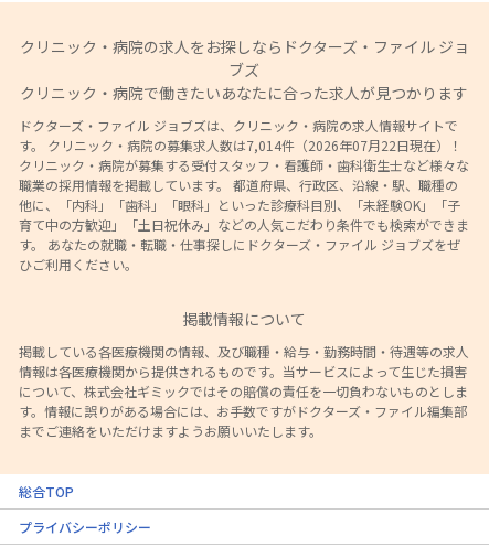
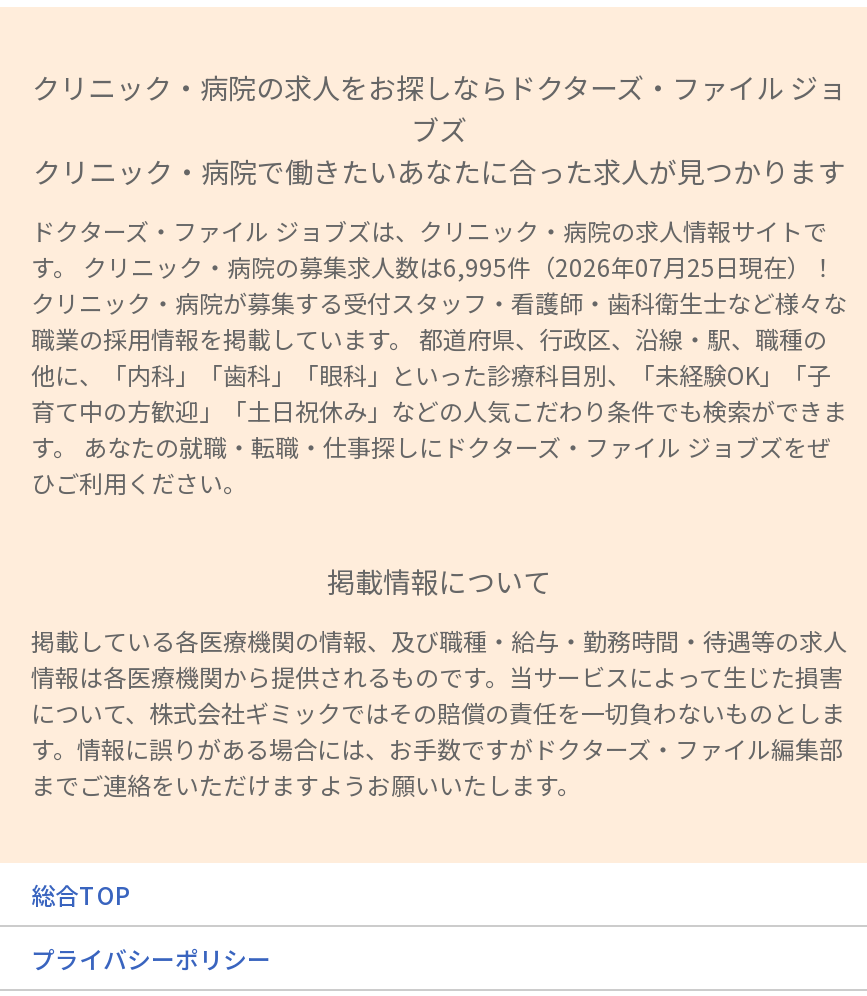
[19,136,463,155] す。 クリニック・病院の募集求人数は7,014件（2026年07月22日現在）！ -> [31,250,835,284] す。 クリニック・病院の募集求人数は6,995件（2026年07月25日現在）！

